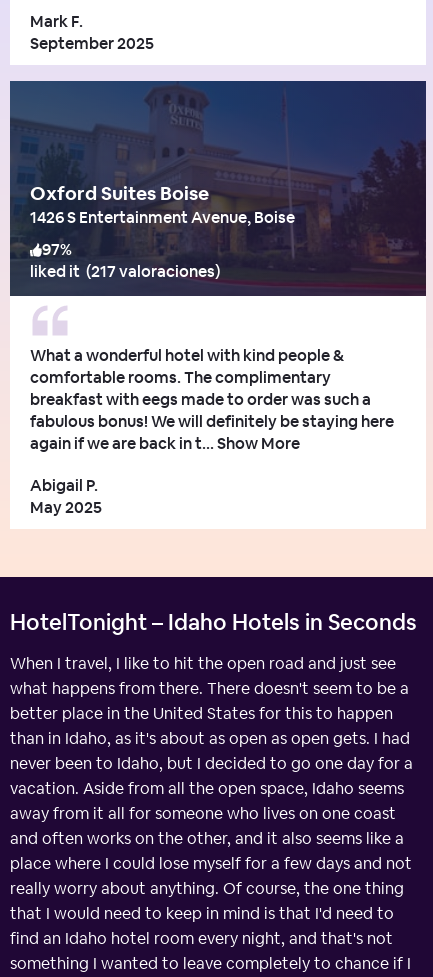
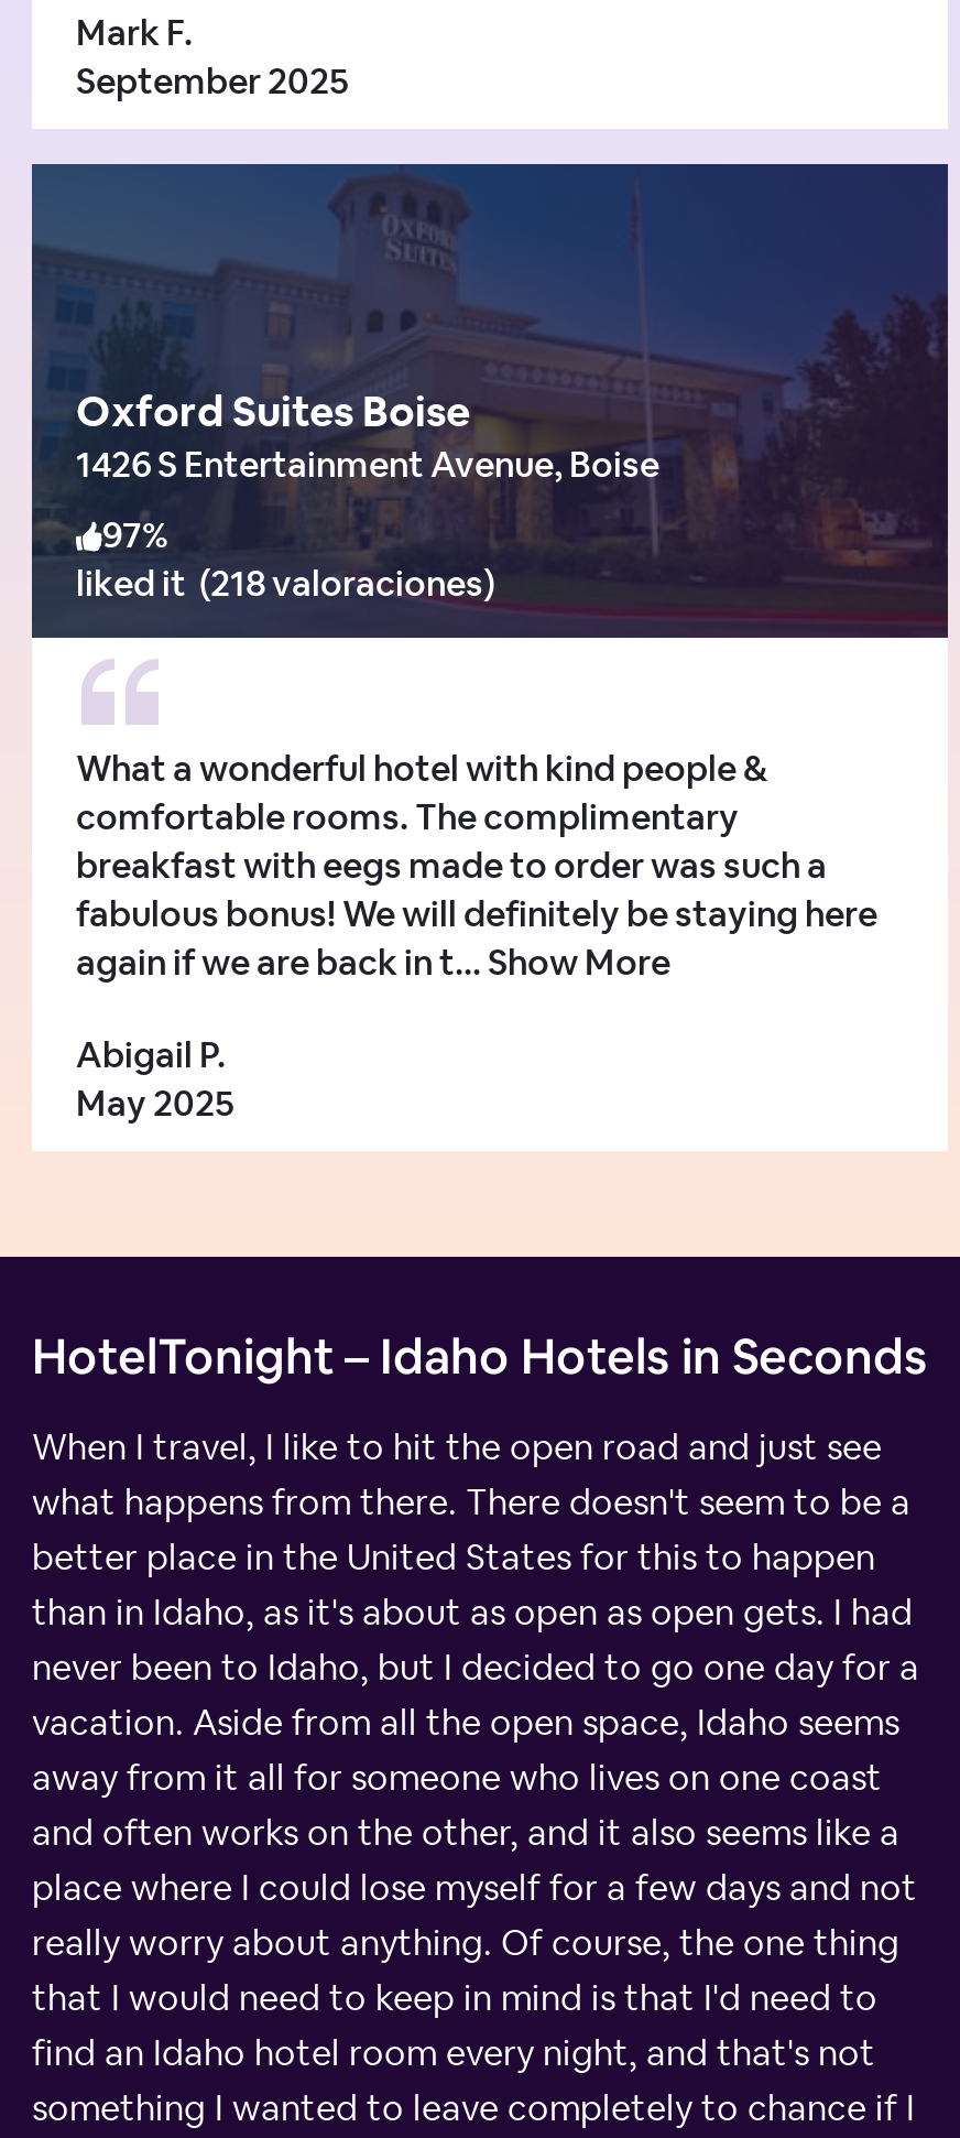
[30,261,220,282] liked it (217 valoraciones) -> [76,561,494,608] liked it (218 valoraciones)

